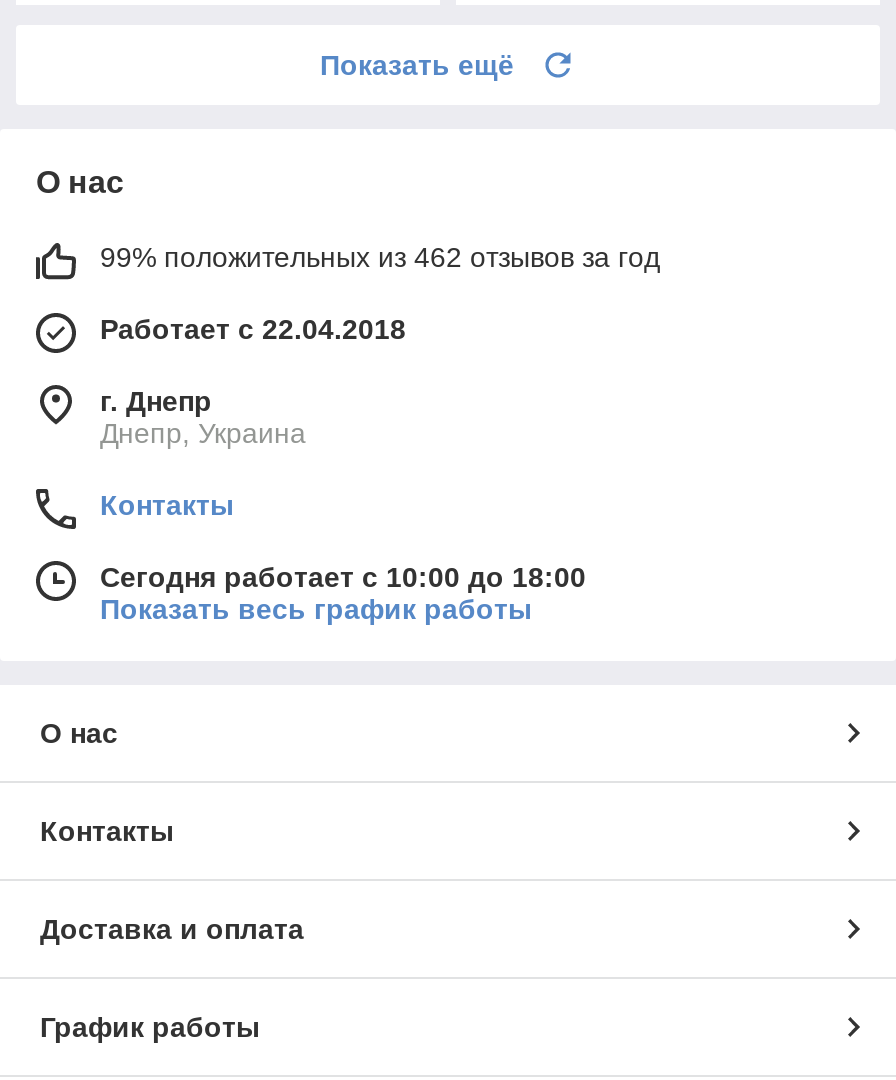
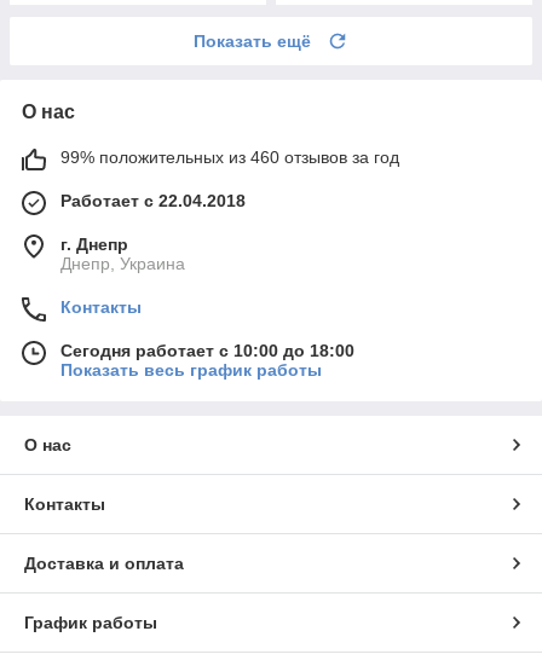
[100,241,660,273] 99% положительных из 462 отзывов за год -> [60,147,399,167] 99% положительных из 460 отзывов за год

